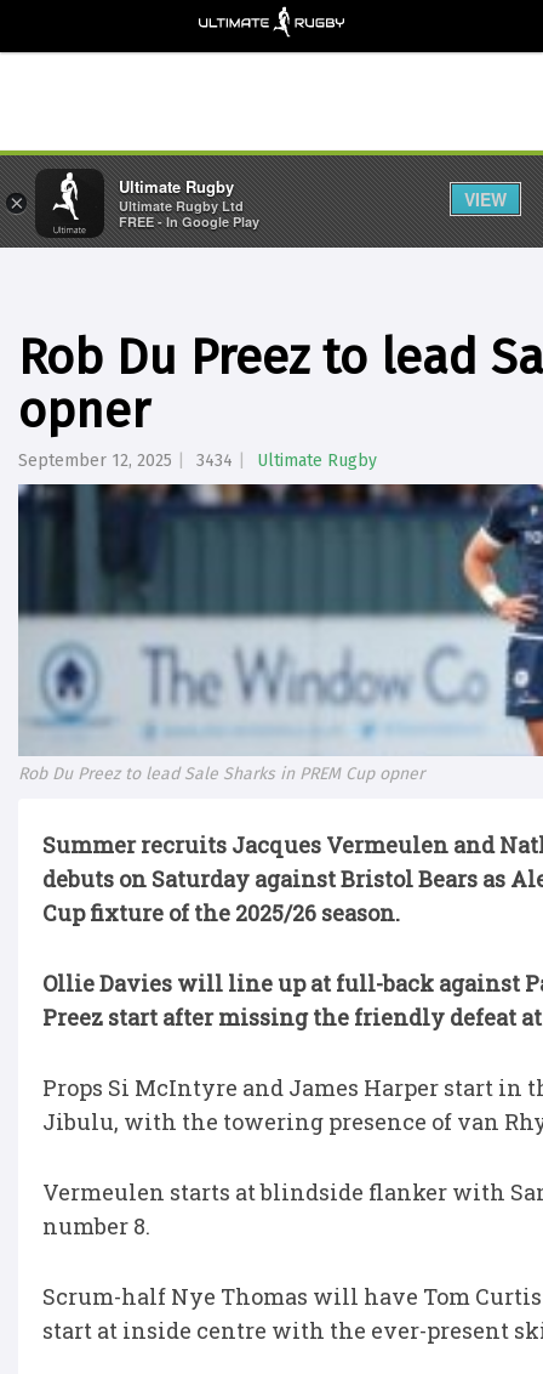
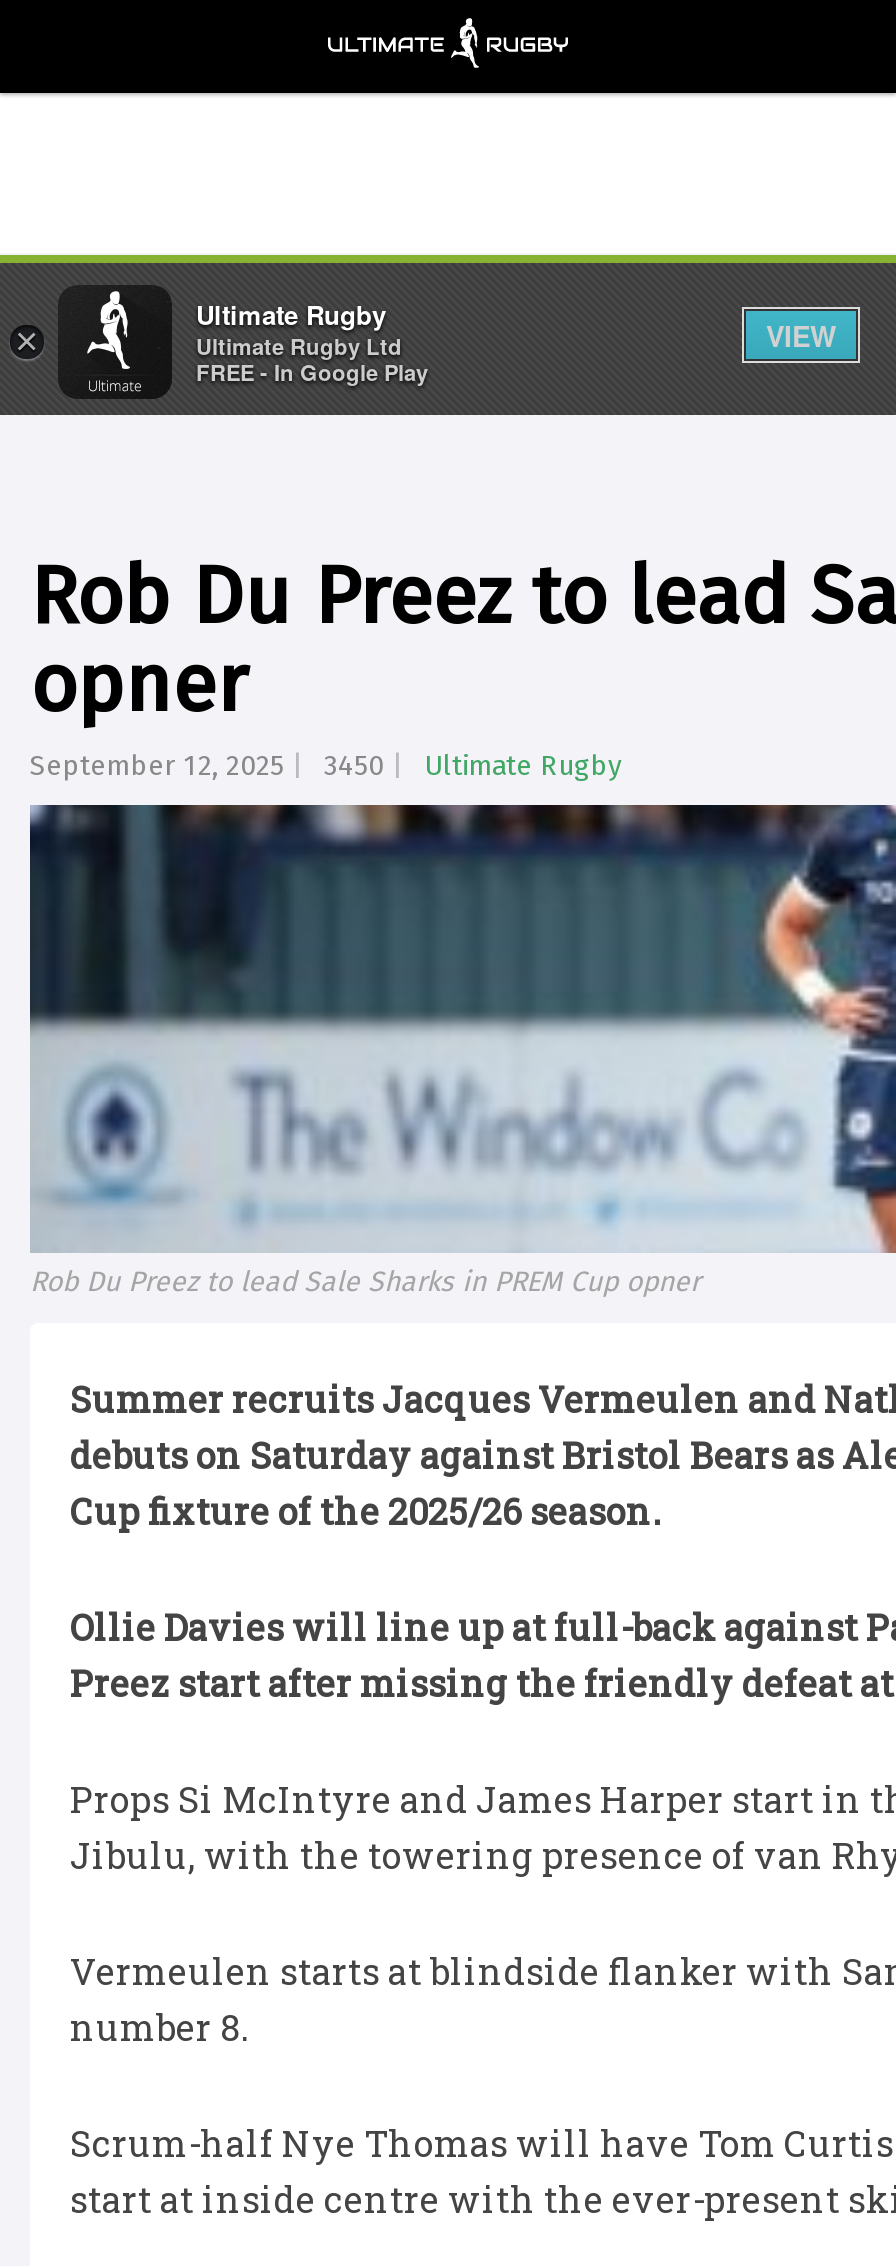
[18,450,377,471] September 12, 2025 3434 Ultimate Rugby -> [30,749,622,783] September 12, 2025 3450 Ultimate Rugby

